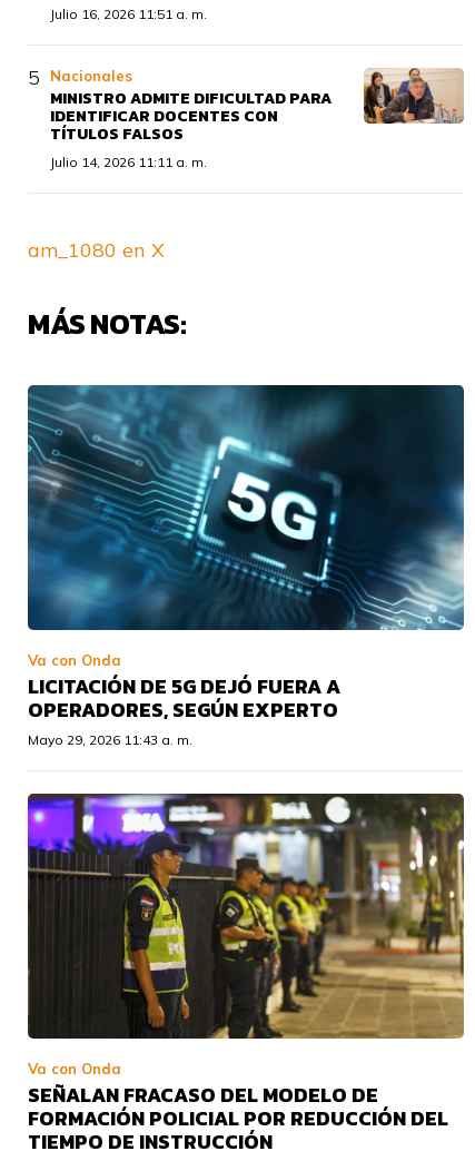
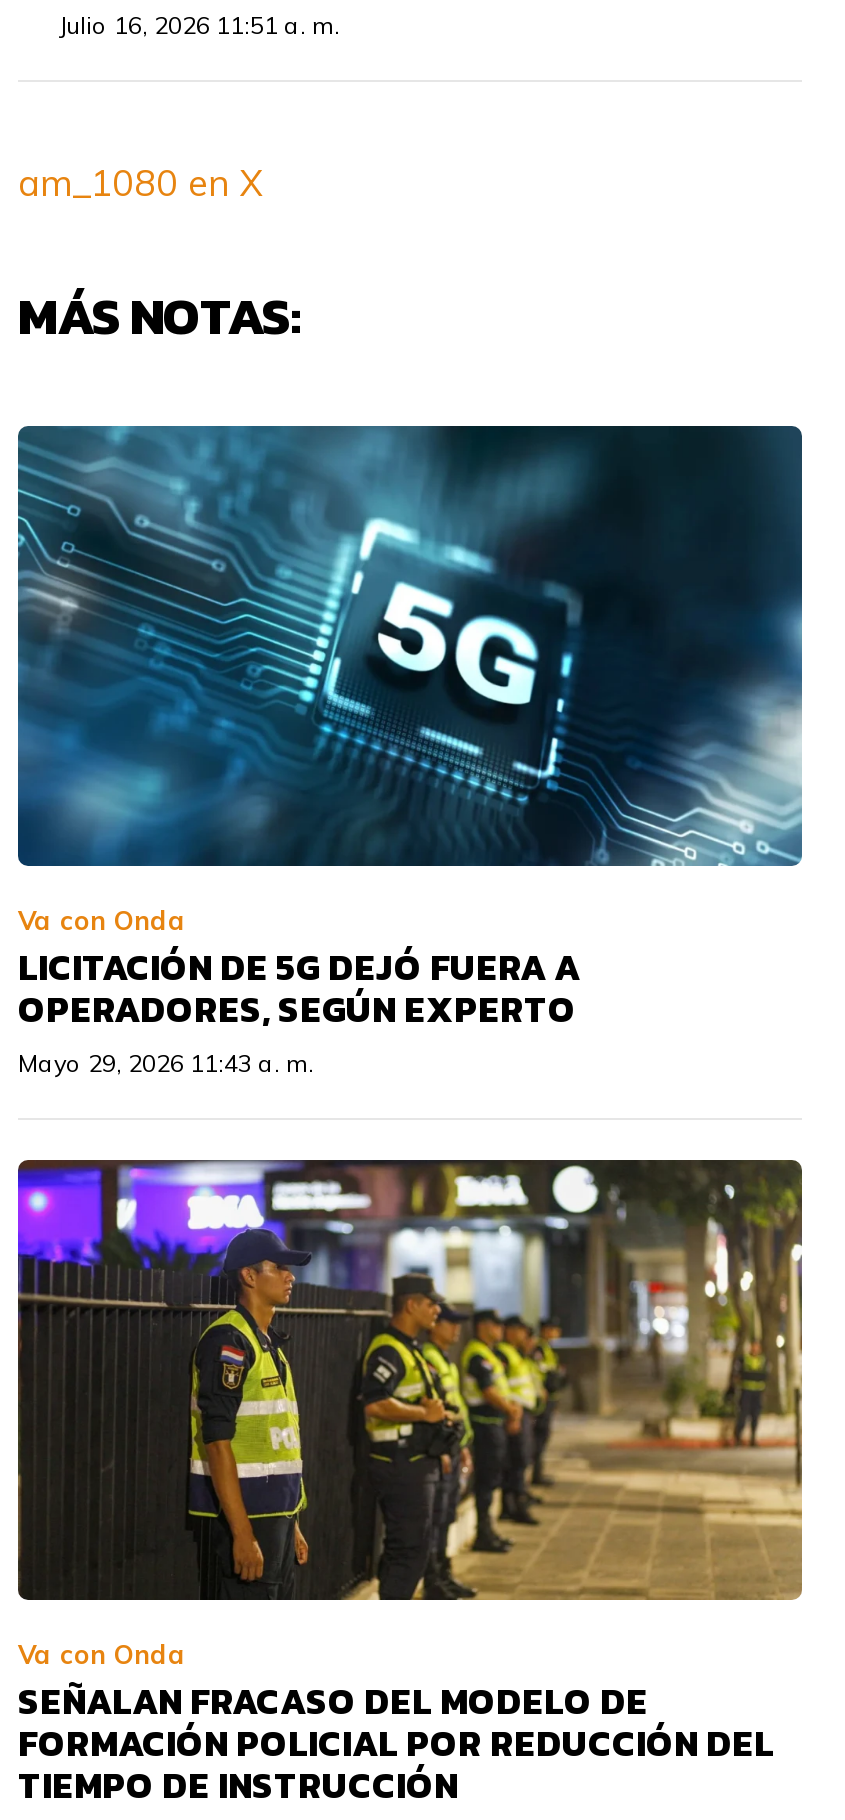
[50,67,465,170] [image] | Nacionales | MINISTRO ADMITE DIFICULTAD PARA | IDENTIFICAR DOCENTES CON | TÍTULOS FALSOS | Julio 14, 2026 11:11 a. m. -> none

